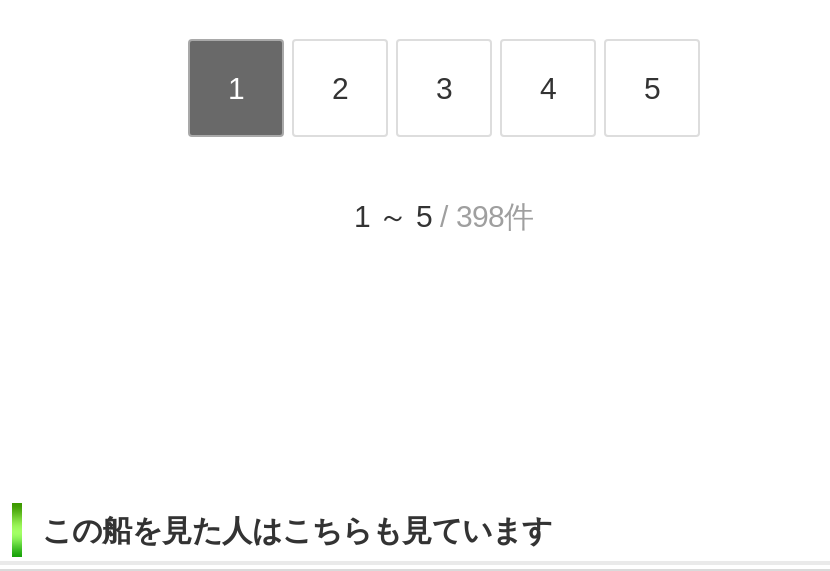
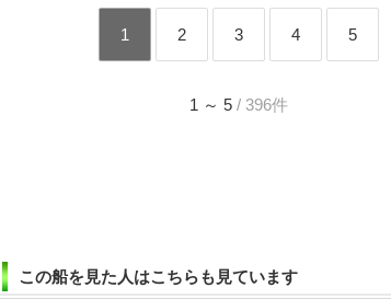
[354,200,534,234] 1 ～ 5 / 398件 -> [189,96,288,114] 1 ～ 5 / 396件

